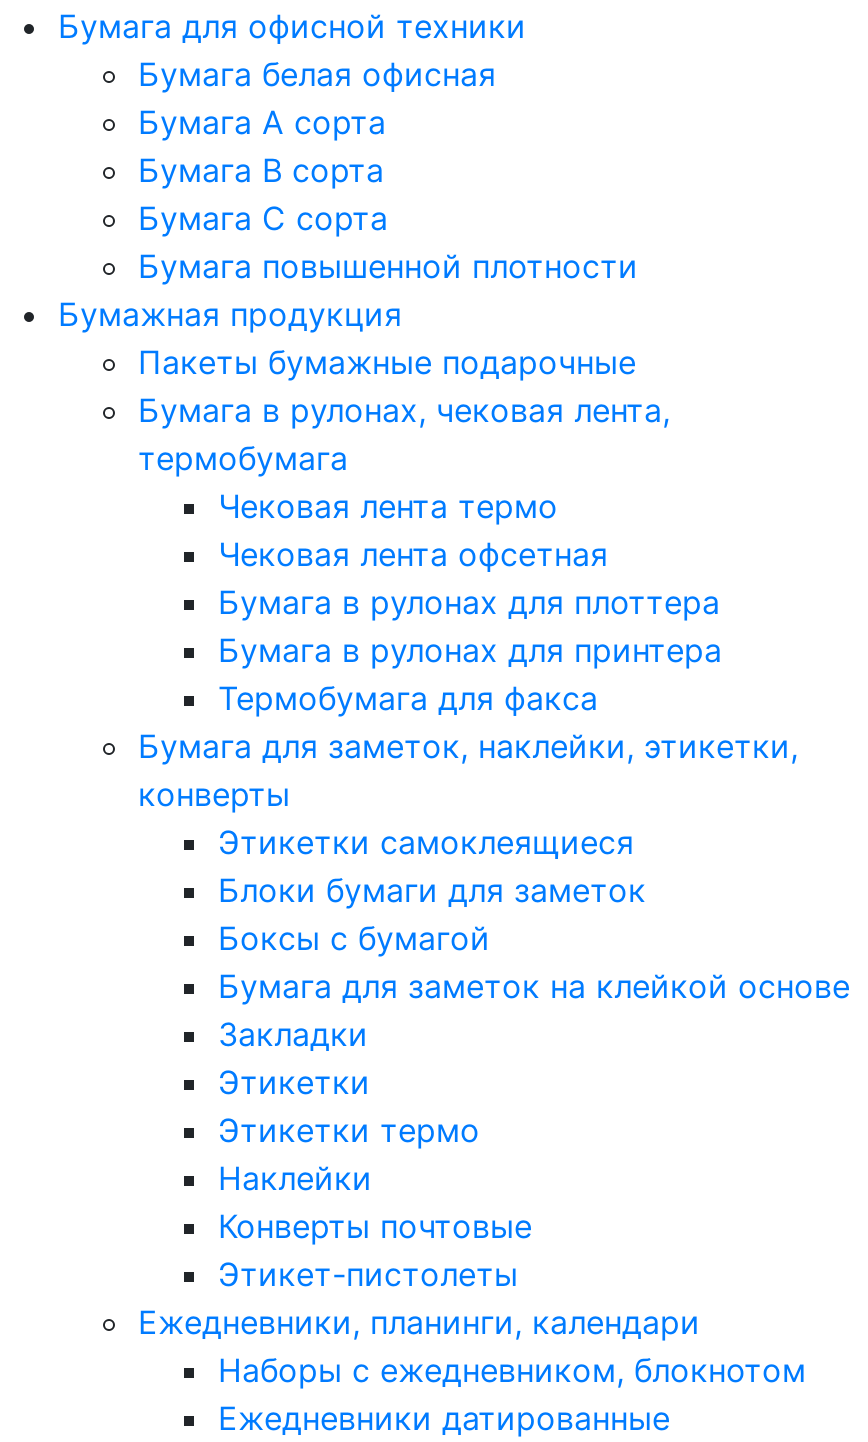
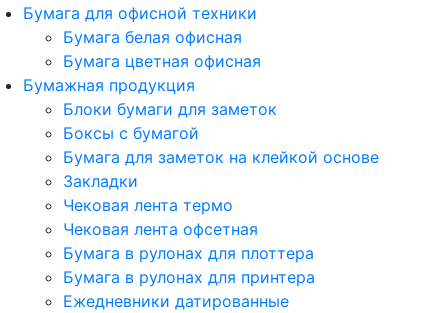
[138,102,638,286] Бумага A сорта | Бумага B сорта | Бумага C сорта | Бумага повышенной плотности -> [63,51,261,71] Бумага цветная офисная
[138,342,798,862] Пакеты бумажные подарочные | Бумага в рулонах, чековая лента, | термобумага | Термобумага для факса | Бумага для заметок, наклейки, этикетки, | конверты | Этикетки самоклеящиеся -> none
moved [218,486,722,670] -> [63,195,315,287]: Чековая лента термо | Чековая лента офсетная | Бумага в рулонах для плоттера | Бумага в рулонах для принтера
[138,1062,806,1390] Этикетки | Этикетки термо | Наклейки | Конверты почтовые | Этикет-пистолеты | Ежедневники, планинги, календари | Наборы с ежедневником, блокнотом -> none

